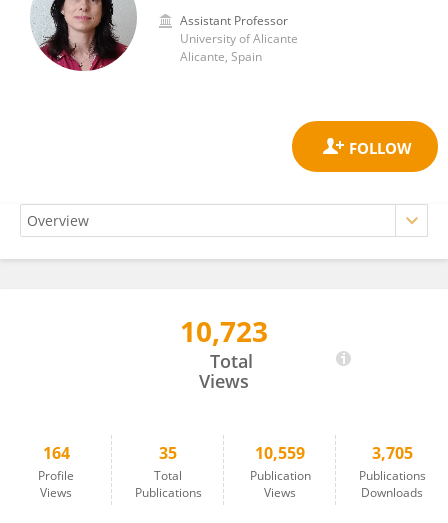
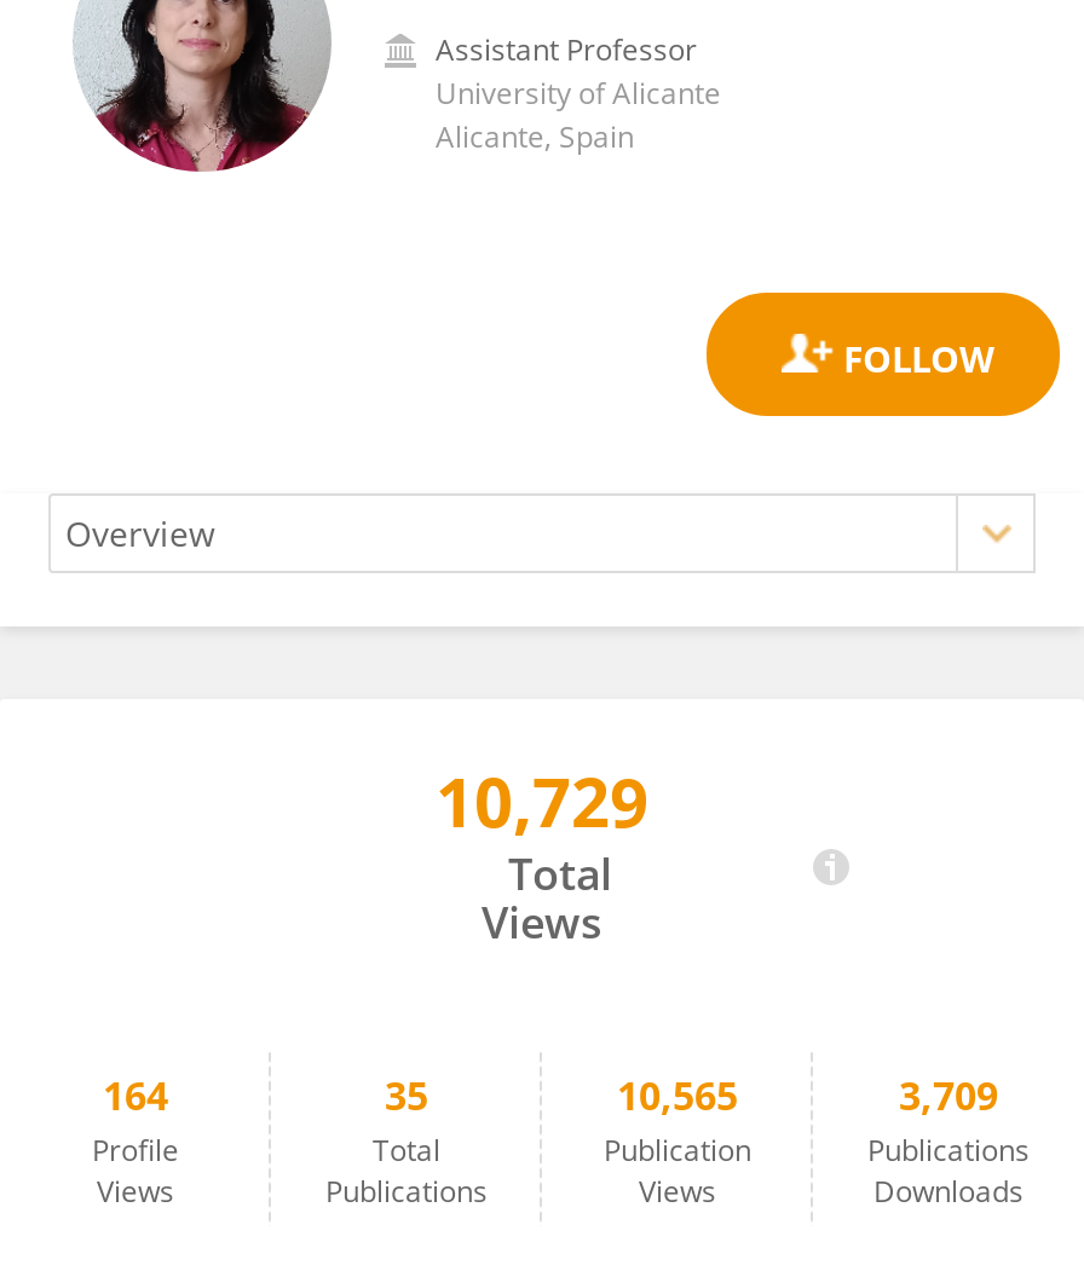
[180,312,268,350] 10,723 -> [436,755,648,847] 10,729
[255,442,305,464] 10,559 -> [617,1069,738,1122] 10,565
[371,442,412,464] 3,705 -> [899,1069,998,1122] 3,709

